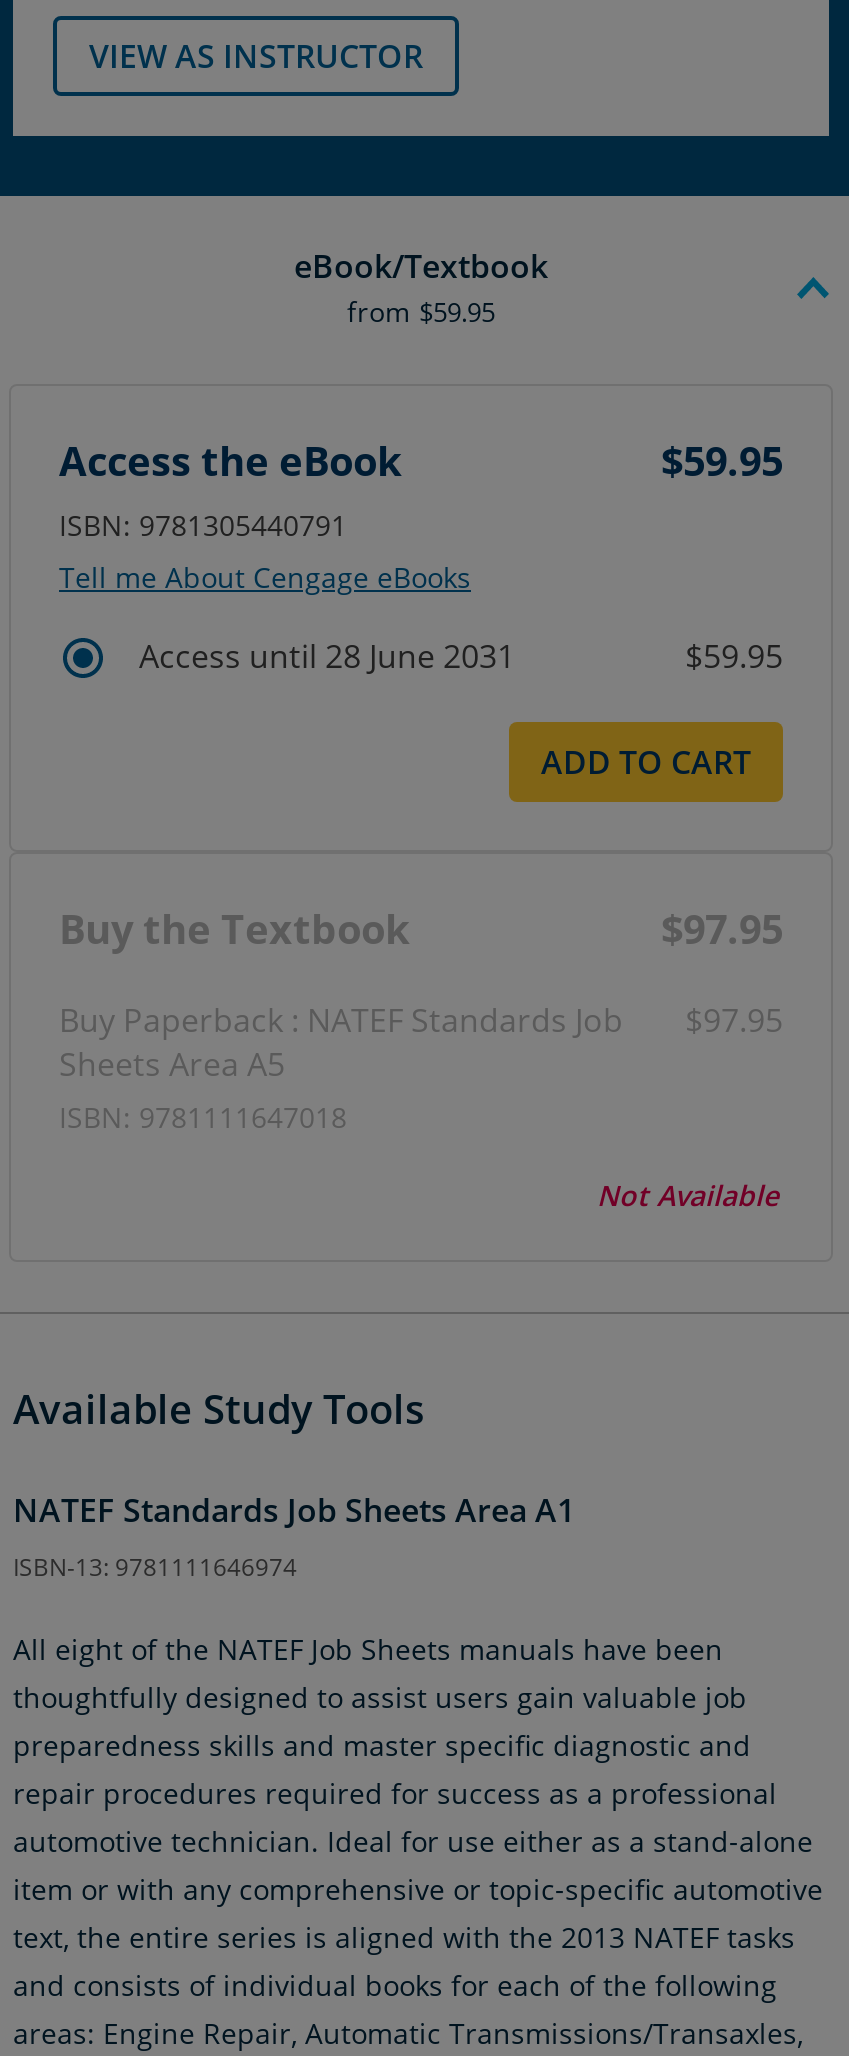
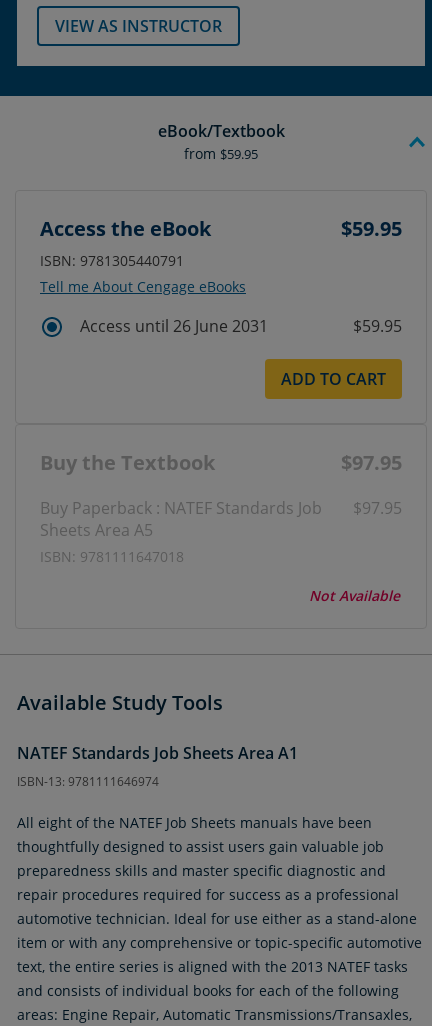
[139,633,515,677] Access until 28 June 2031 -> [80,315,268,337] Access until 26 June 2031

